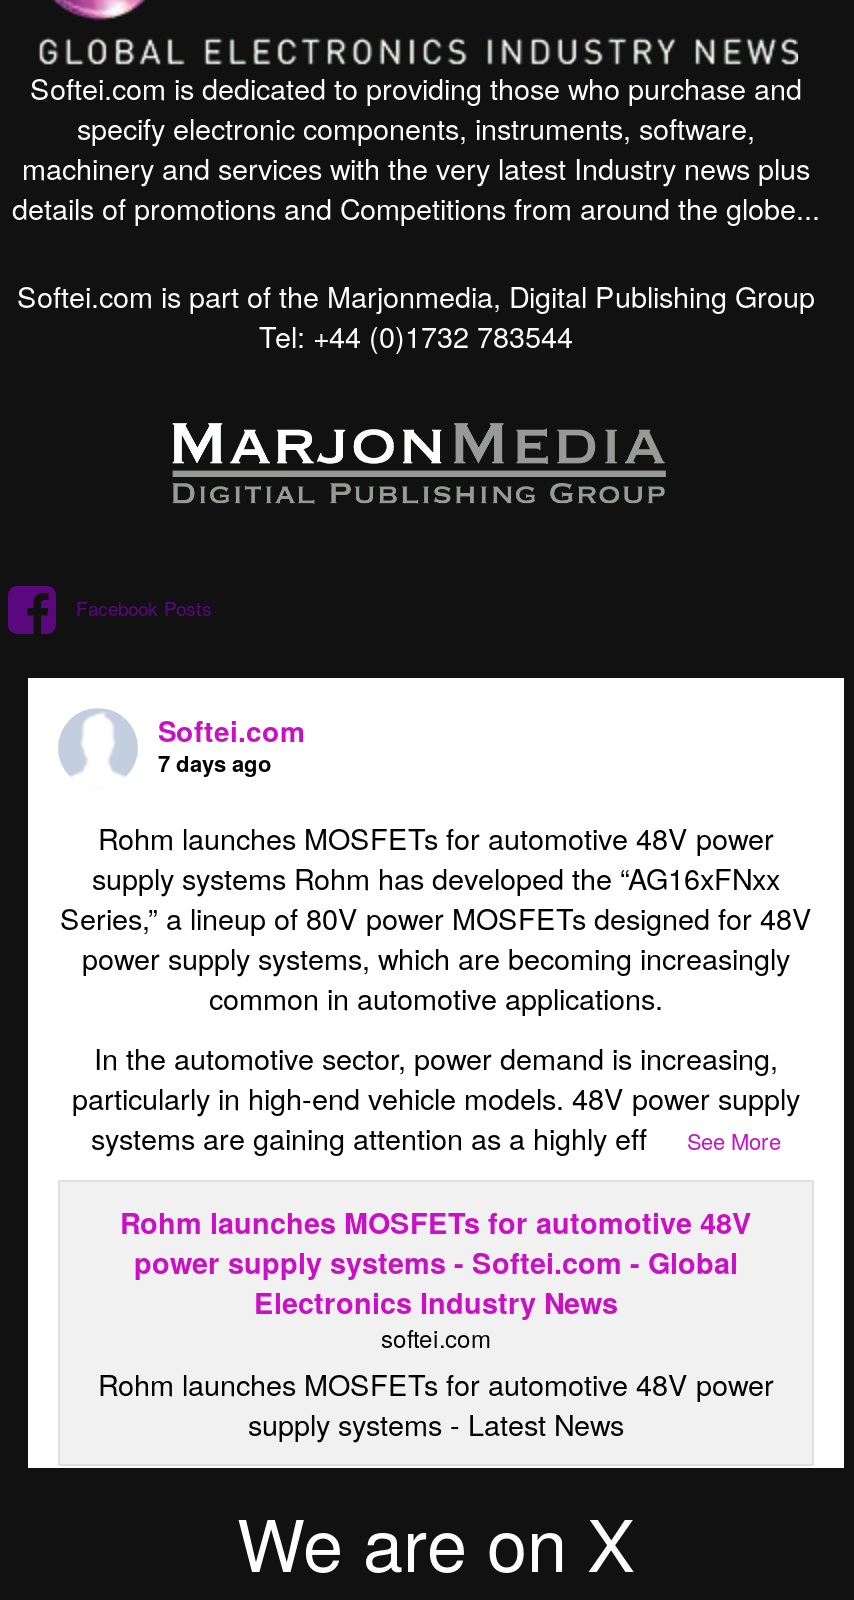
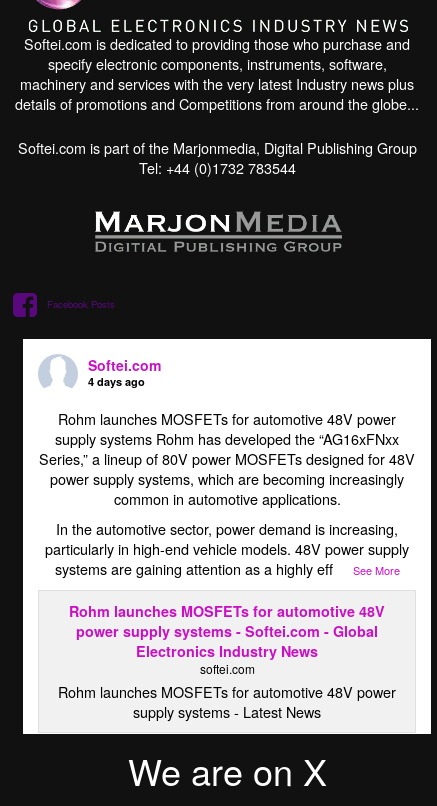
[158,747,272,777] 7 days ago -> [88,373,145,388] 4 days ago

